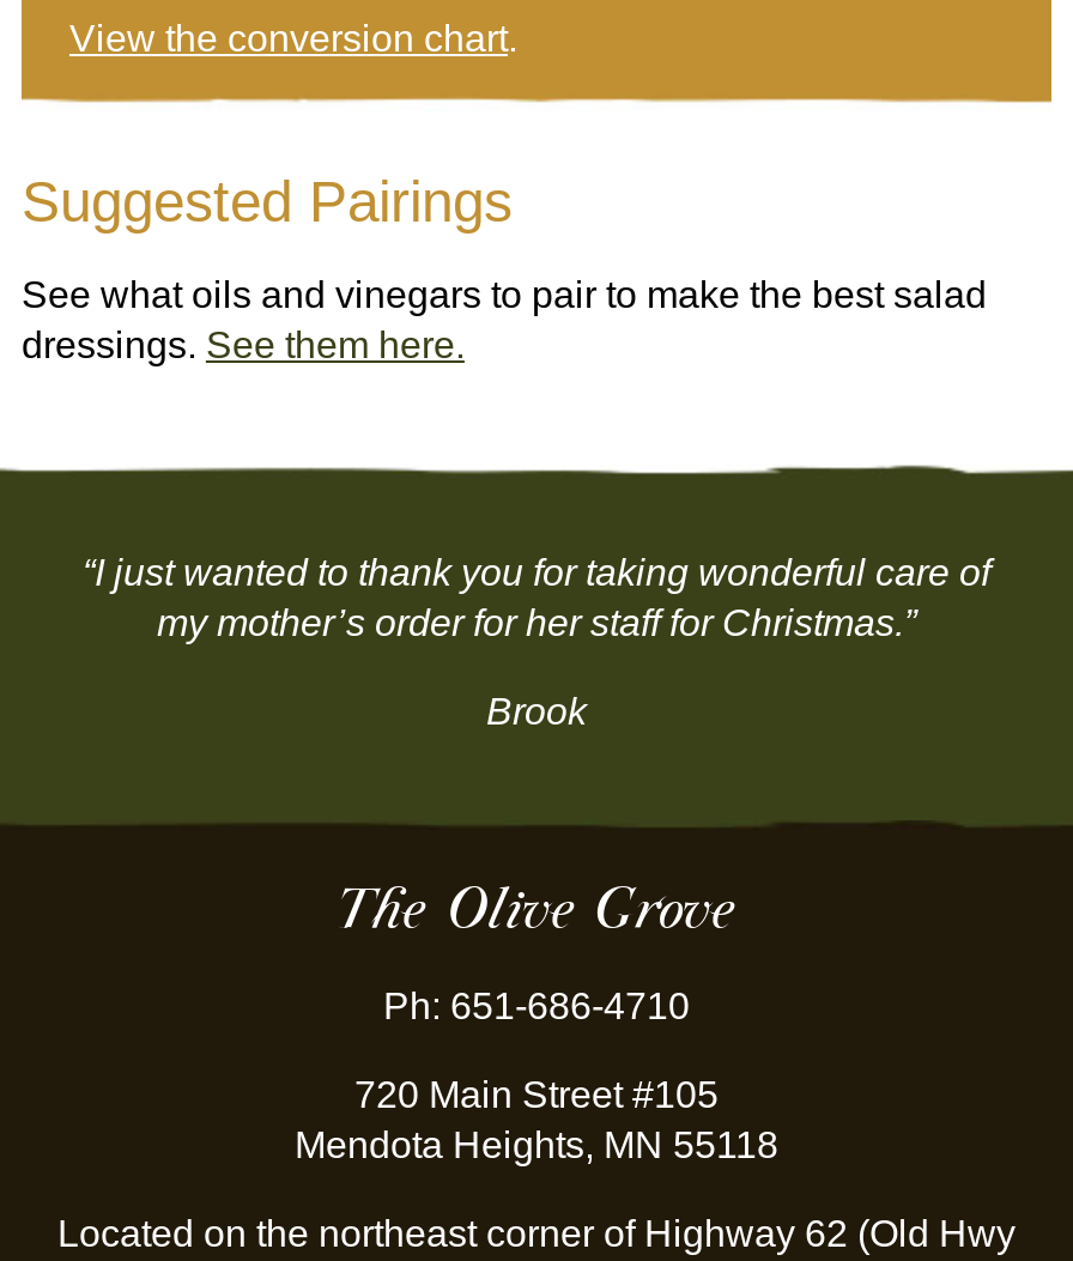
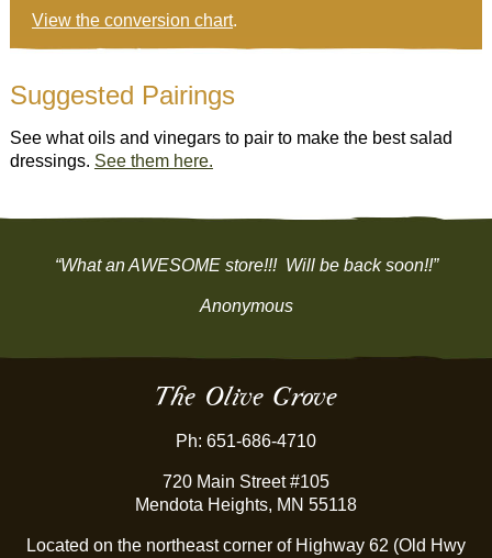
[83,553,990,644] “I just wanted to thank you for taking wonderful care of | my mother’s order for her staff for Christmas.” -> [54,256,438,275] “What an AWESOME store!!! Will be back soon!!”
[486,692,587,733] Brook -> [199,297,293,316] Anonymous

